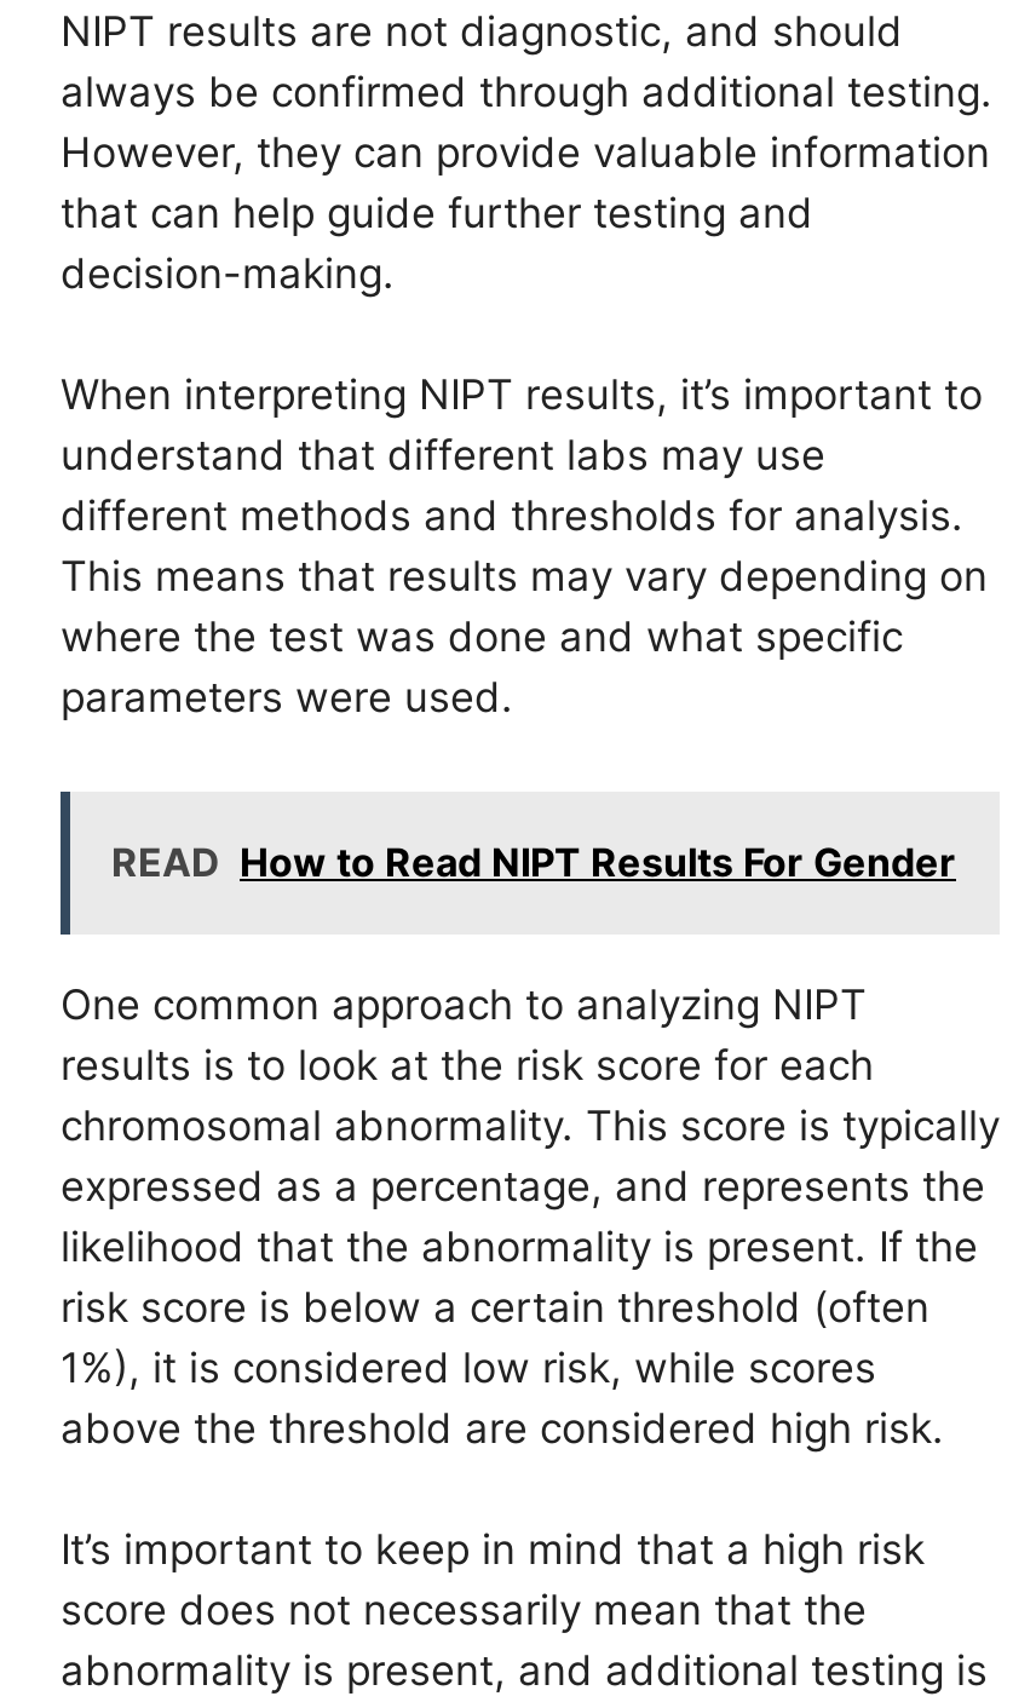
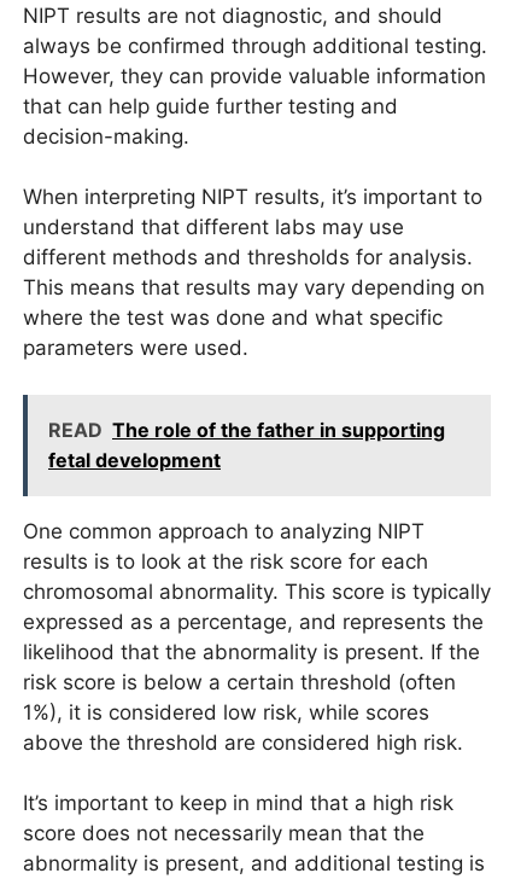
[111,836,956,885] READ How to Read NIPT Results For Gender -> [48,417,445,471] READ The role of the father in supporting | fetal development

